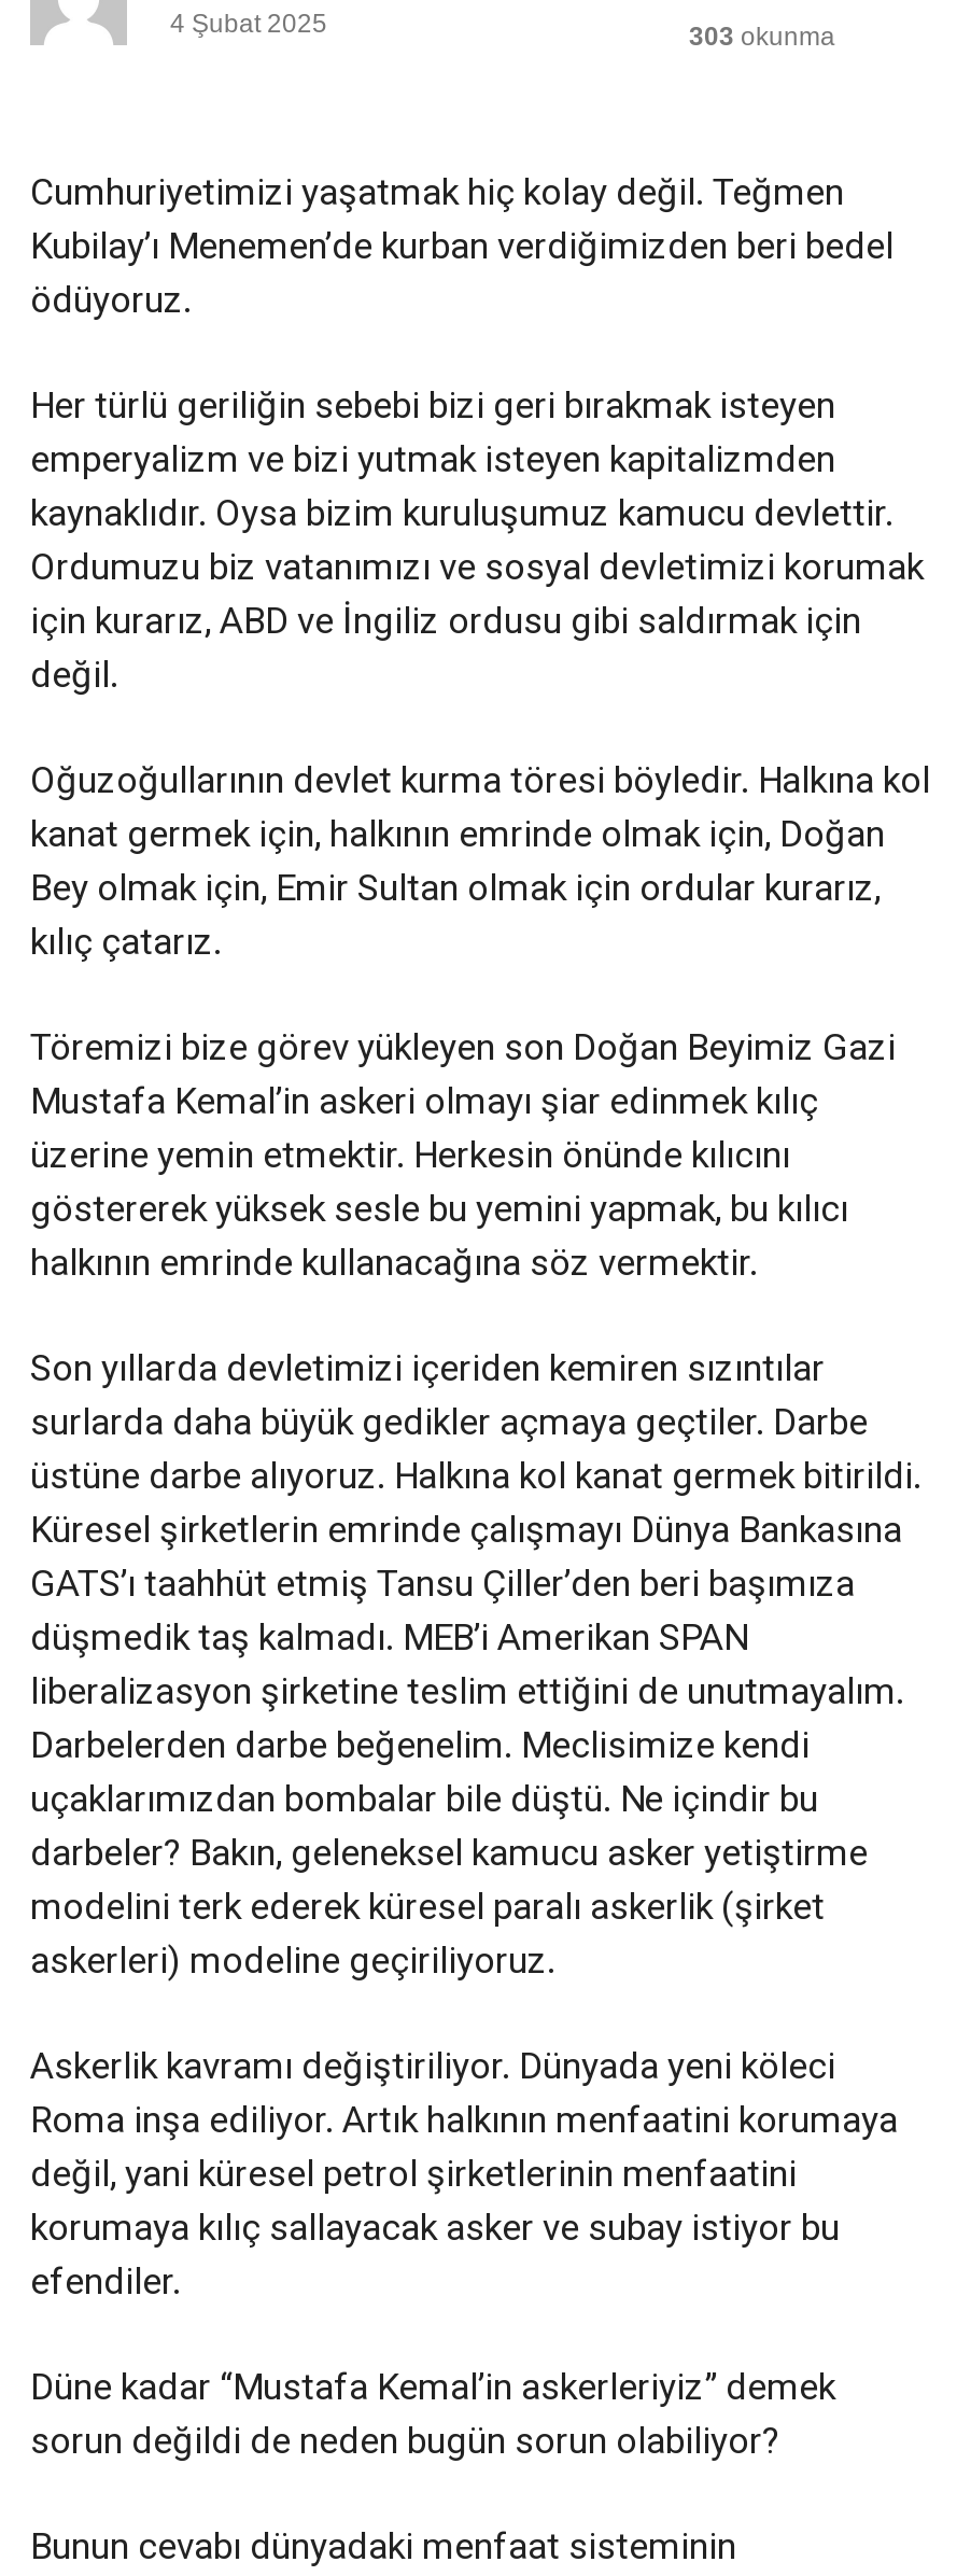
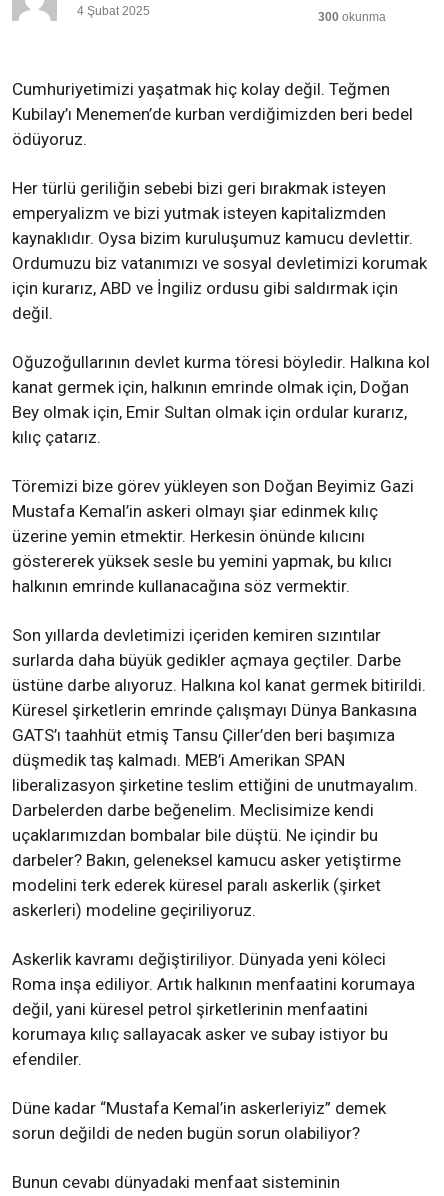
[689,22,835,52] 303 okunma -> [318,10,386,24] 300 okunma

